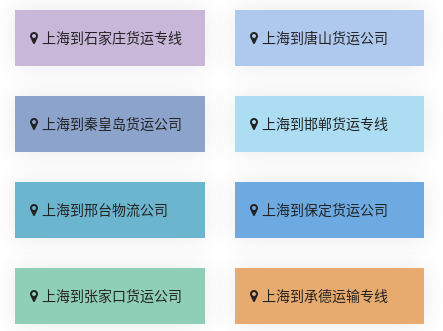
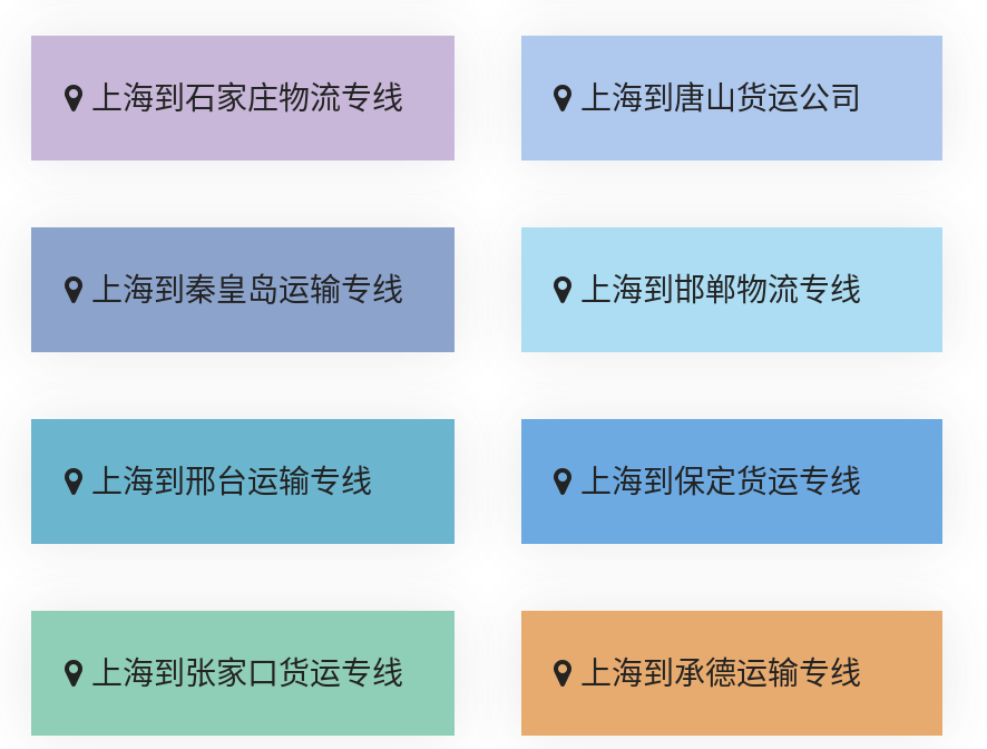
[42,30,182,46] 上海到石家庄货运专线 -> [91,80,403,116] 上海到石家庄物流专线
[42,116,182,132] 上海到秦皇岛货运公司 -> [91,272,403,308] 上海到秦皇岛运输专线
[261,116,387,132] 上海到邯郸货运专线 -> [580,272,861,308] 上海到邯郸物流专线
[42,202,168,218] 上海到邢台物流公司 -> [91,464,372,499] 上海到邢台运输专线
[261,202,387,218] 上海到保定货运公司 -> [580,464,861,499] 上海到保定货运专线
[42,288,182,304] 上海到张家口货运公司 -> [91,655,403,691] 上海到张家口货运专线

